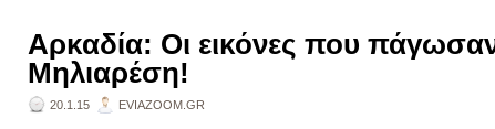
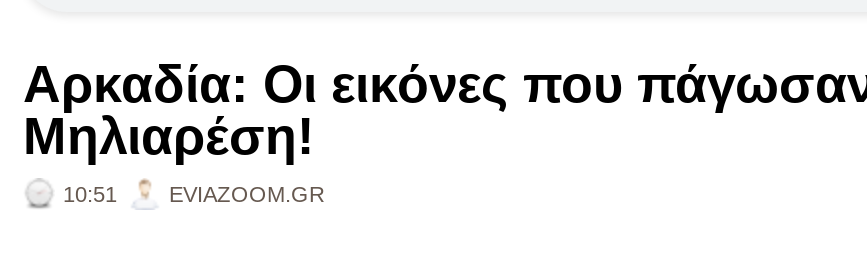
[50,98,90,111] 20.1.15 -> [63,182,117,206] 10:51

